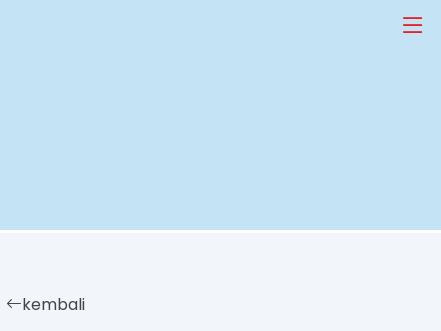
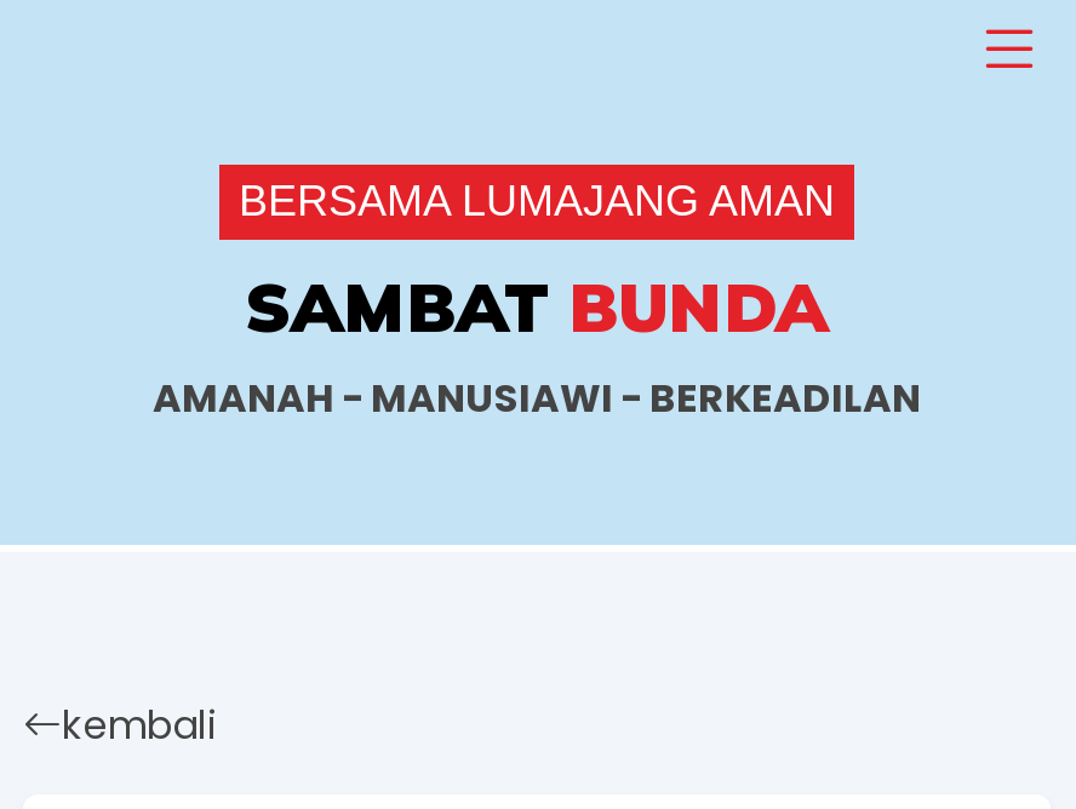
none -> [153,177,921,426] BERSAMA LUMAJANG AMAN | SAMBAT BUNDA | AMANAH - MANUSIAWI - BERKEADILAN

